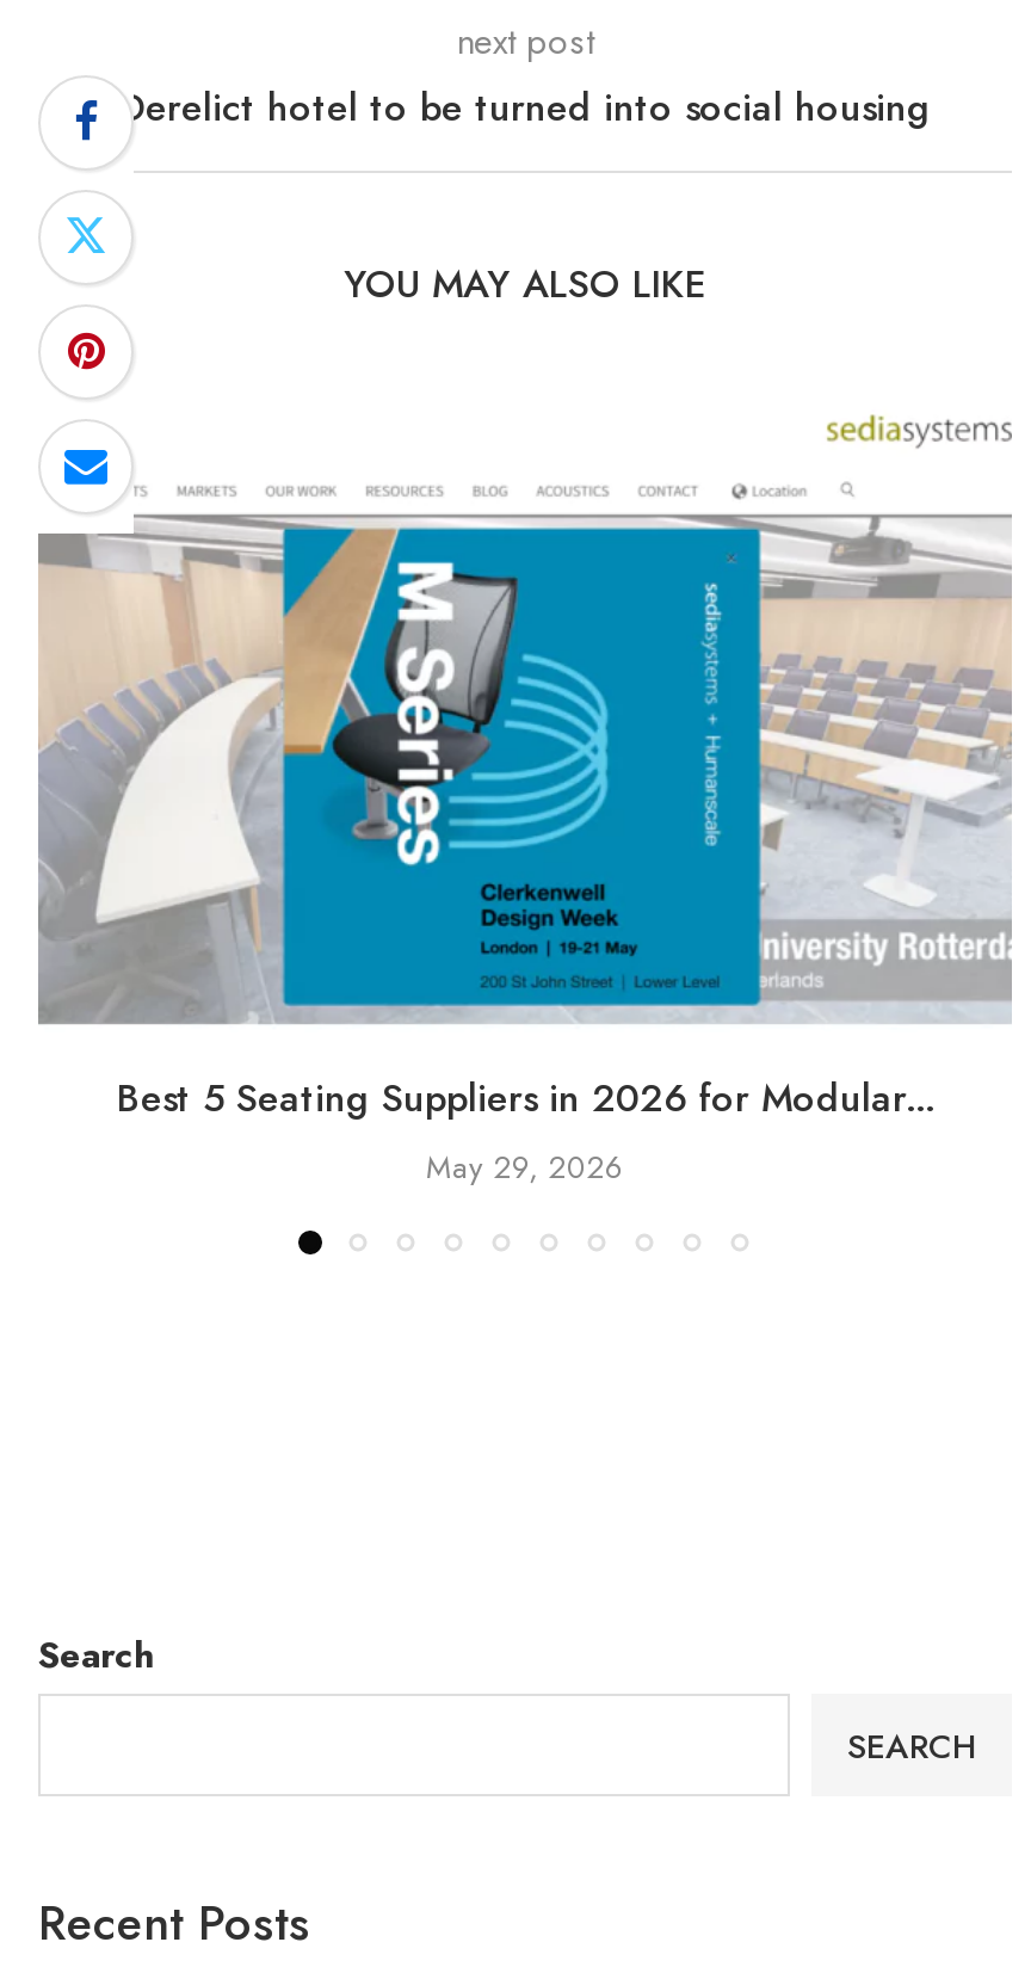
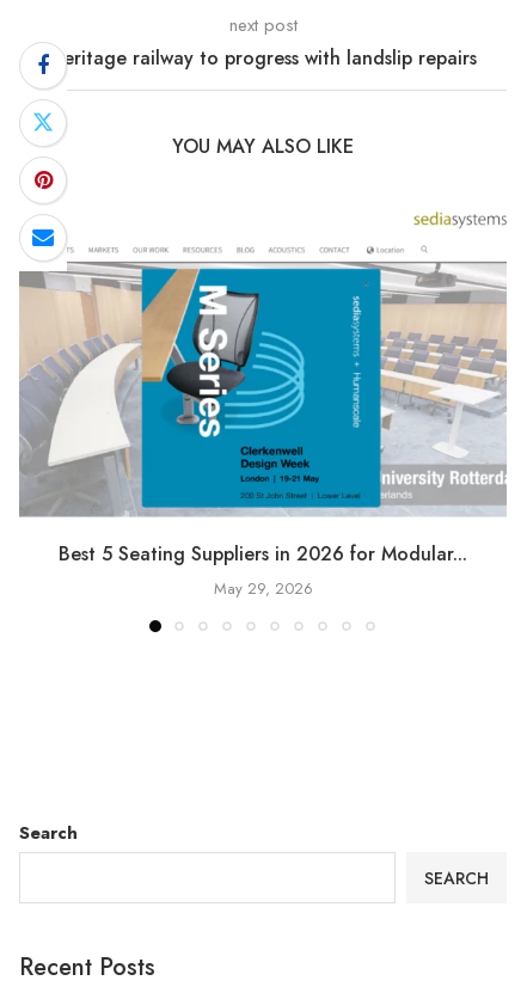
[119,81,931,136] Derelict hotel to be turned into social housing -> [50,45,476,72] Heritage railway to progress with landslip repairs

